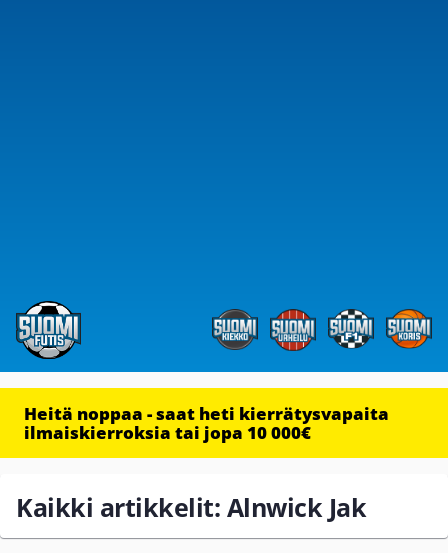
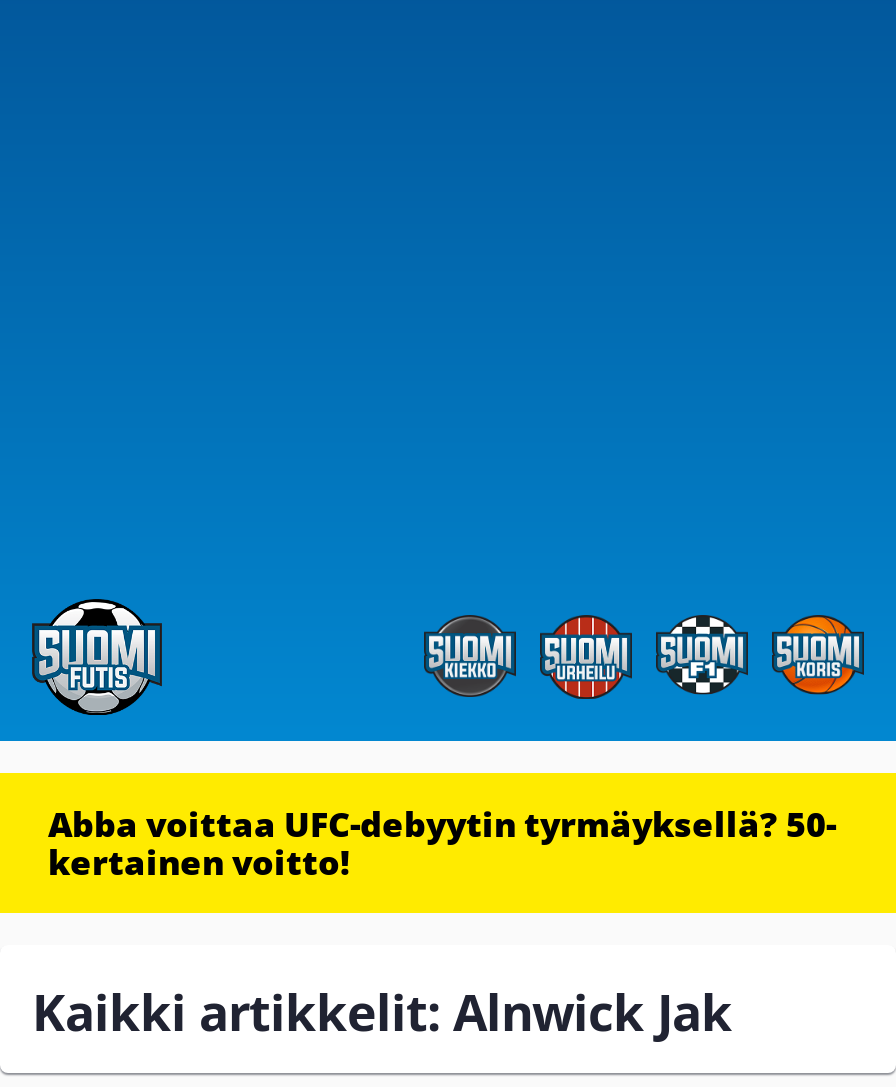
[24,402,389,444] Heitä noppaa - saat heti kierrätysvapaita | ilmaiskierroksia tai jopa 10 000€ -> [48,801,836,885] Abba voittaa UFC-debyytin tyrmäyksellä? 50- | kertainen voitto!

